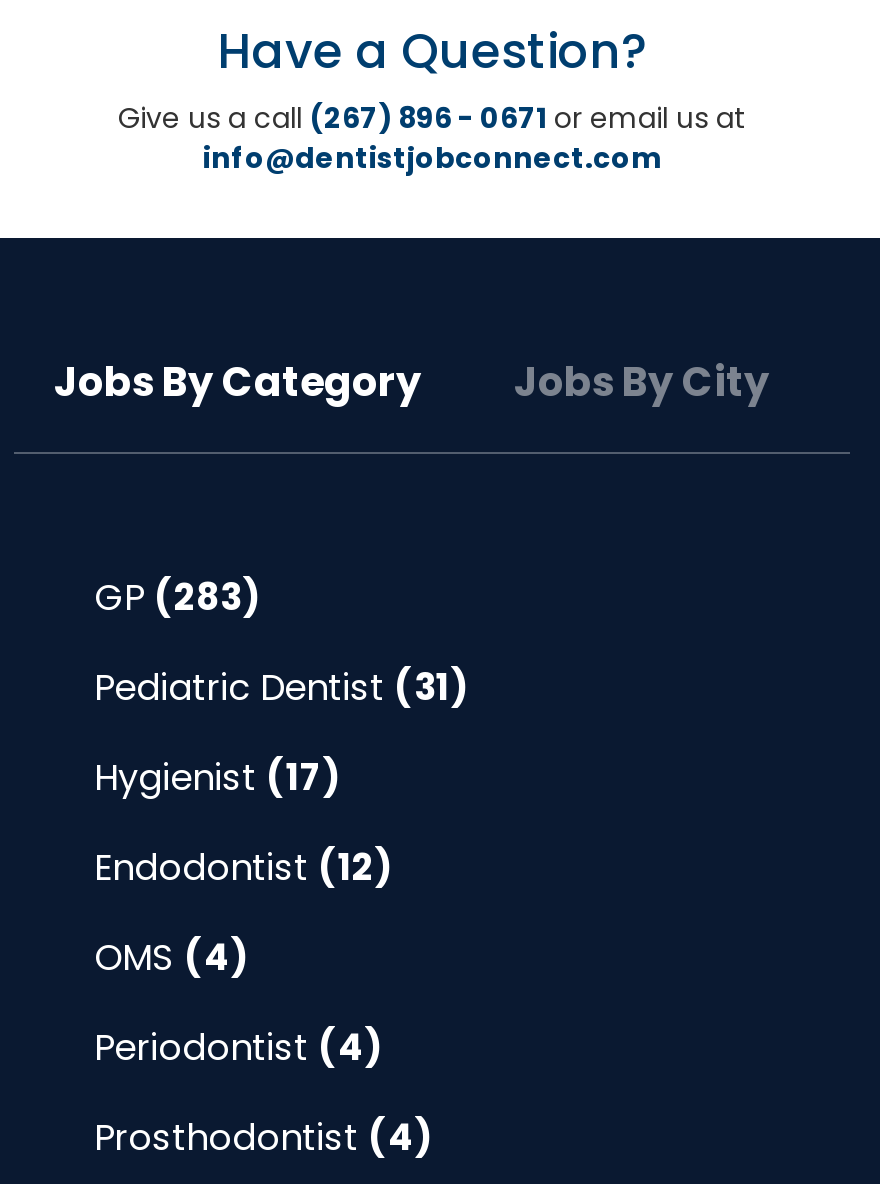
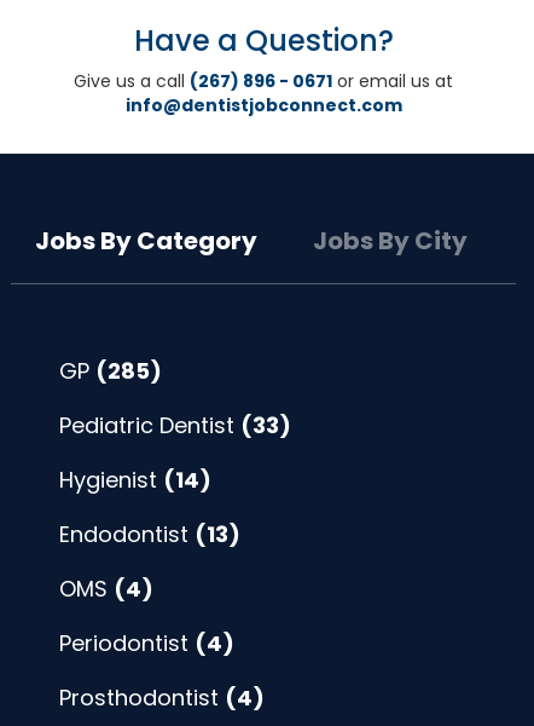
[94,572,262,622] GP (283) -> [59,356,162,386] GP (285)
[94,662,470,712] Pediatric Dentist (31) -> [59,410,291,440] Pediatric Dentist (33)
[94,752,342,802] Hygienist (17) -> [59,465,211,495] Hygienist (14)
[94,842,394,892] Endodontist (12) -> [59,519,240,549] Endodontist (13)

